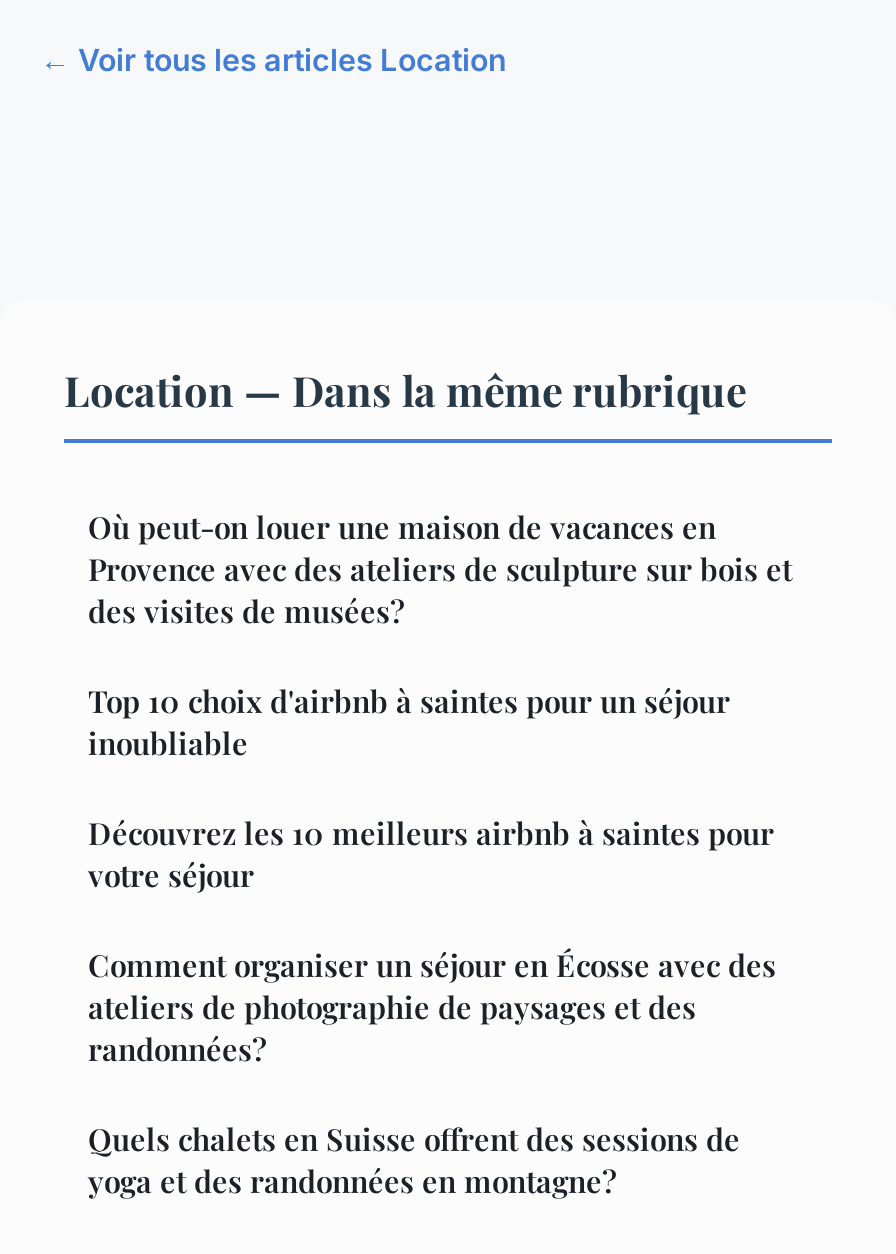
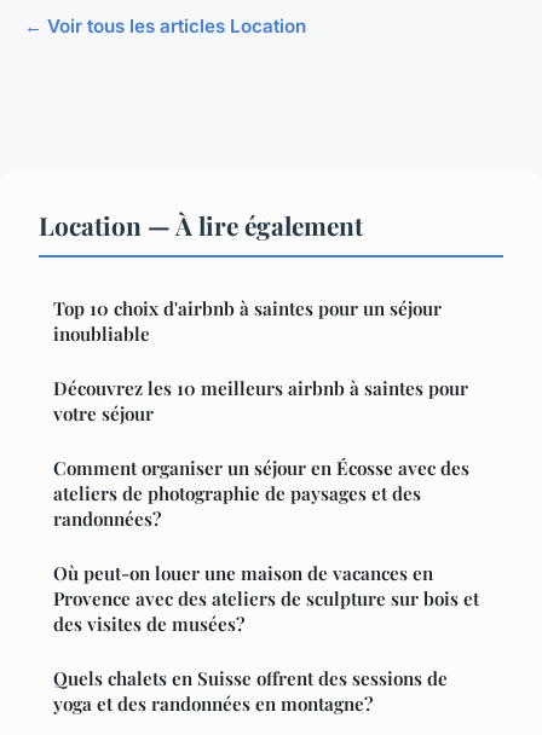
[64,361,746,417] Location — Dans la même rubrique -> [39,208,363,242] Location — À lire également
moved [88,507,792,631] -> [53,561,479,636]: Où peut-on louer une maison de vacances en | Provence avec des ateliers de sculpture sur bois et | des visites de musées?
moved [88,681,776,1069] -> [53,296,469,531]: Top 10 choix d'airbnb à saintes pour un séjour | inoubliable | Découvrez les 10 meilleurs airbnb à saintes pour | votre séjour | Comment organiser un séjour en Écosse avec des | ateliers de photographie de paysages et des | randonnées?

